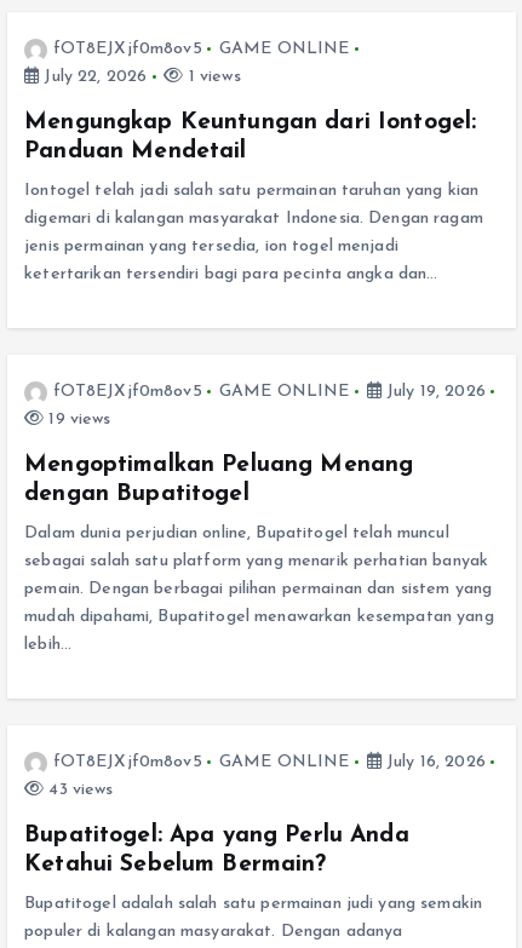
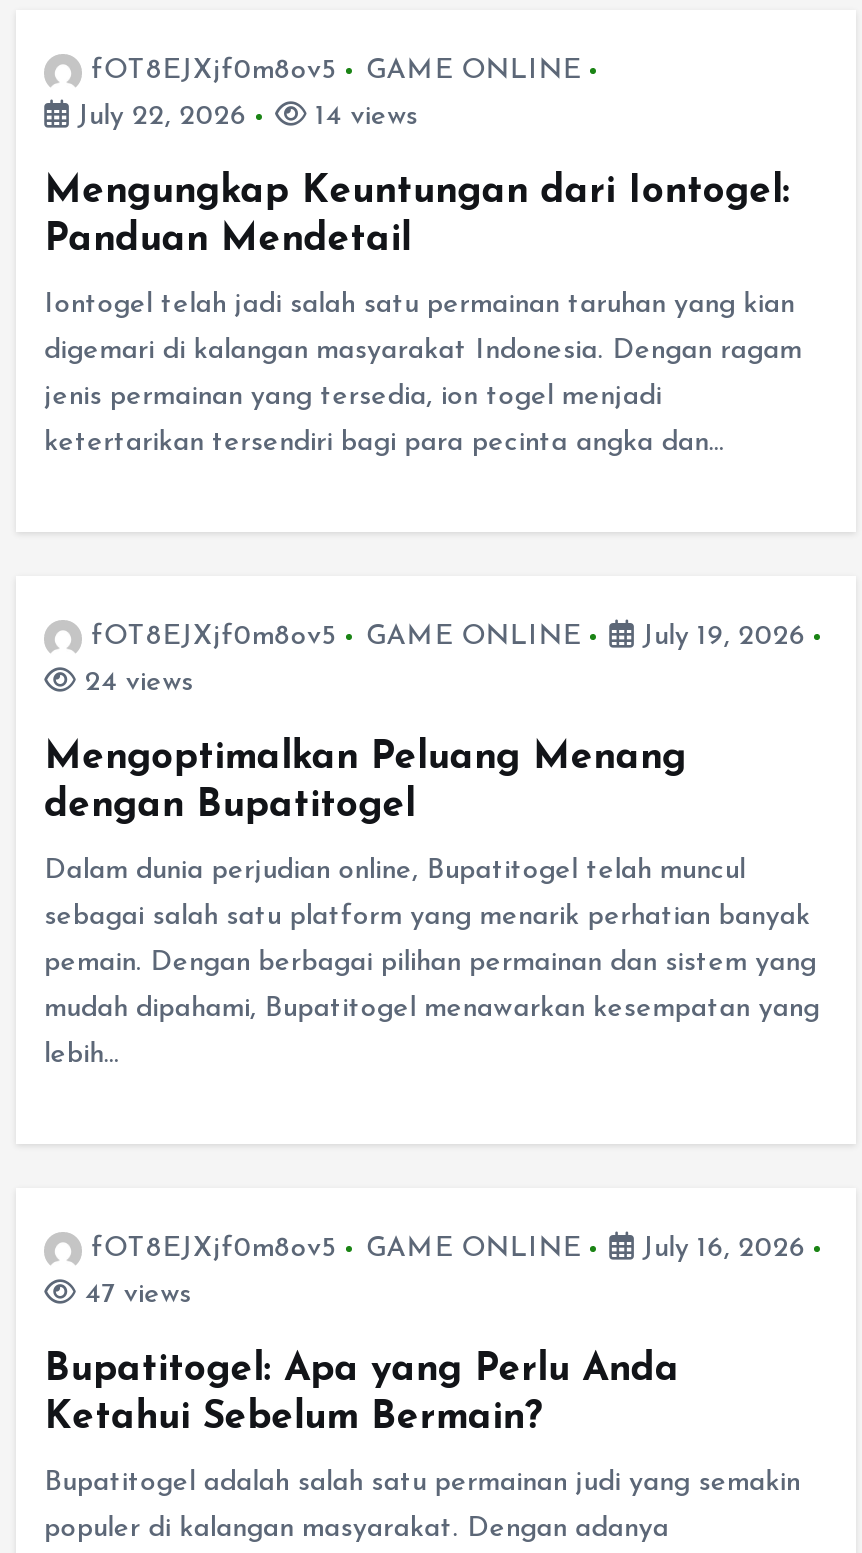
[184,68,241,86] 1 views -> [307,102,418,132] 14 views
[44,410,111,429] 19 views -> [77,668,193,698] 24 views
[44,781,113,799] 43 views -> [77,1280,191,1310] 47 views

